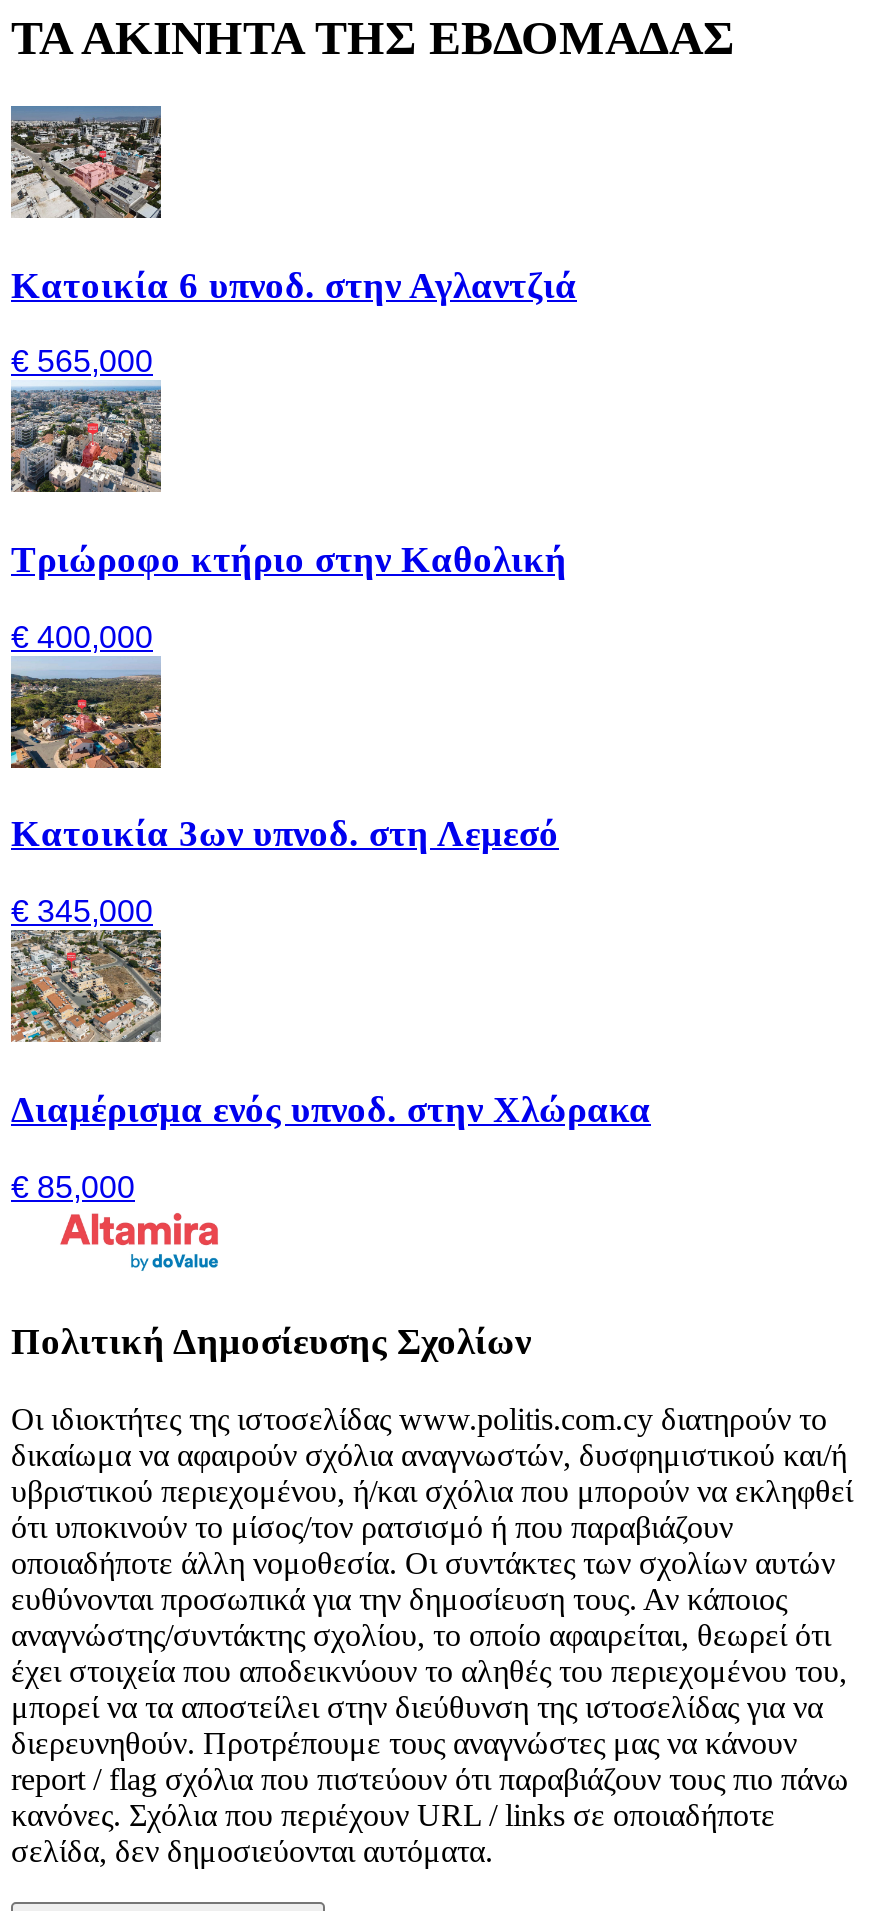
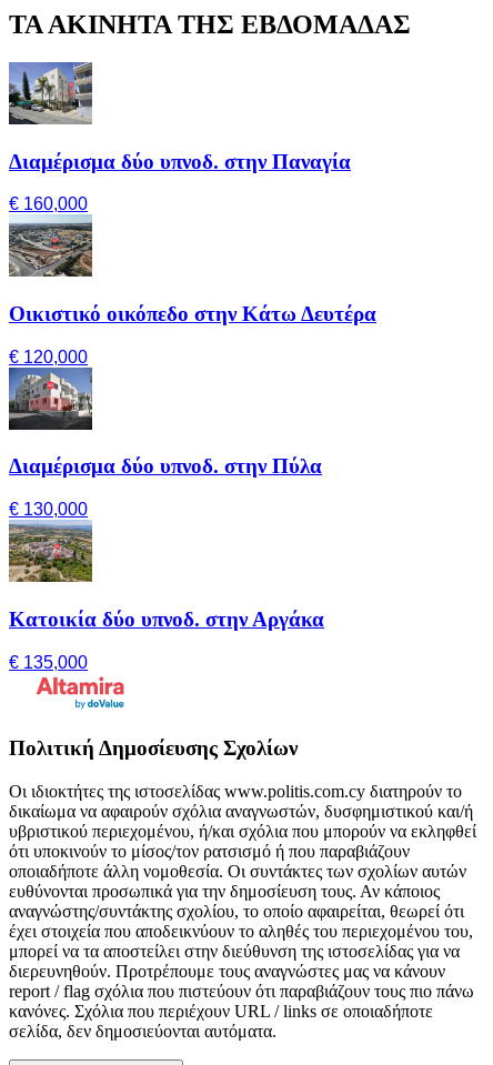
[9,106,577,305] [image] | Κατοικία 6 υπνοδ. στην Αγλαντζιά -> [8,62,351,173] [image] | Διαμέρισμα δύο υπνοδ. στην Παναγία
[11,345,153,379] € 565,000 -> [9,195,88,214] € 160,000
[9,394,567,580] [image] | Τριώροφο κτήριο στην Καθολική -> [9,222,376,325] [image] | Οικιστικό οικόπεδο στην Κάτω Δευτέρα
[11,620,153,654] € 400,000 -> [9,347,88,366] € 120,000
[9,668,559,855] [image] | Κατοικία 3ων υπνοδ. στη Λεμεσό -> [8,374,322,478] [image] | Διαμέρισμα δύο υπνοδ. στην Πύλα
[11,894,153,928] € 345,000 -> [9,500,88,519] € 130,000
[11,944,651,1130] [image] | Διαμέρισμα ενός υπνοδ. στην Χλώρακα -> [9,528,324,631] [image] | Κατοικία δύο υπνοδ. στην Αργάκα
[11,1169,135,1203] € 85,000 -> [9,653,88,671] € 135,000

